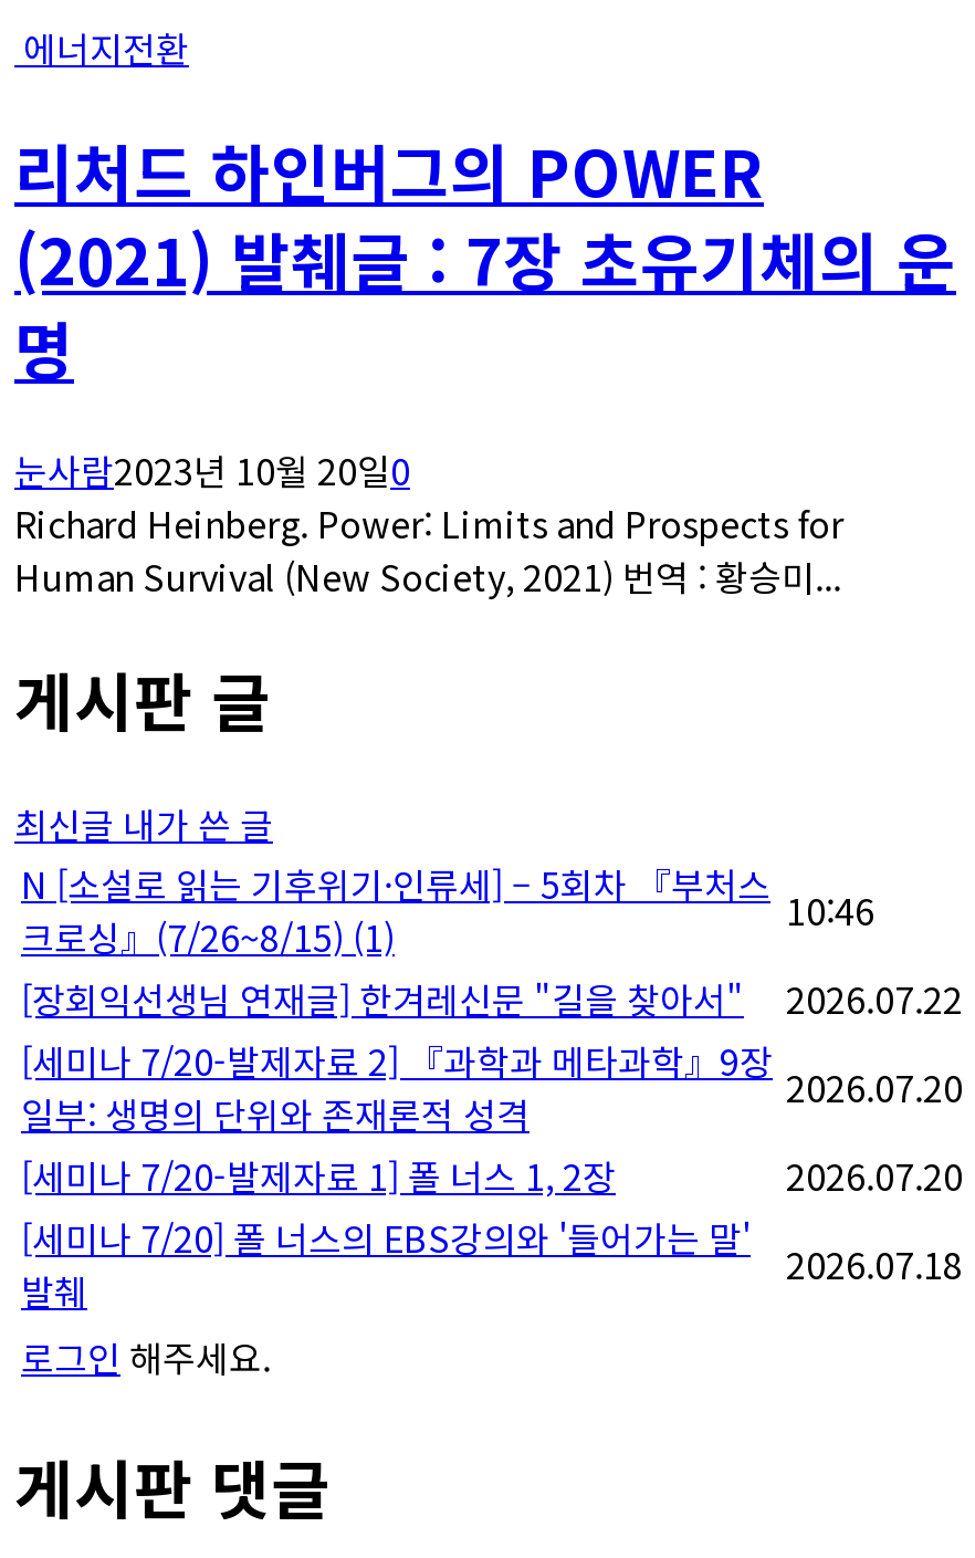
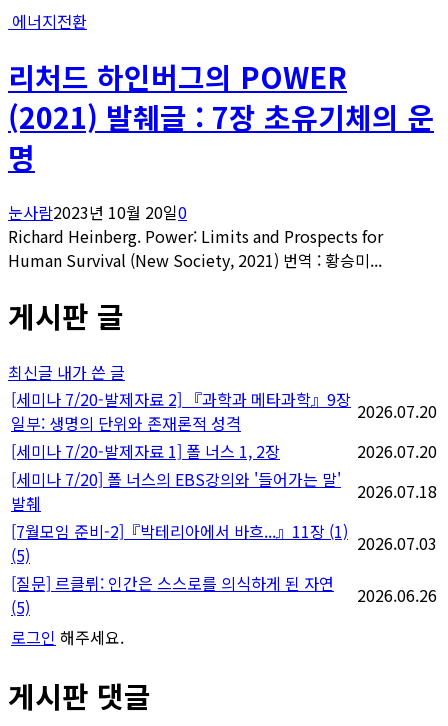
[21,858,963,1026] N [소설로 읽는 기후위기·인류세] – 5회차 『부처스 | 크로싱』(7/26~8/15) (1) | 10:46 | [장회익선생님 연재글] 한겨레신문 "길을 찾아서" | 2026.07.22 -> none
moved [21,1035,963,1291] -> [11,387,437,503]: [세미나 7/20-발제자료 2] 『과학과 메타과학』9장 | 일부: 생명의 단위와 존재론적 성격 | 2026.07.20 | [세미나 7/20-발제자료 1] 폴 너스 1, 2장 | 2026.07.20 | 2026.07.18
none -> [11,519,437,619] [7월모임 준비-2]『박테리아에서 바흐...』11장 (1) | (5) | 2026.07.03 | [질문] 르클뤼: 인간은 스스로를 의식하게 된 자연 | (5) | 2026.06.26

